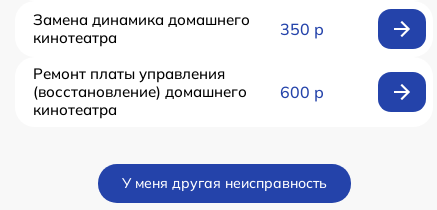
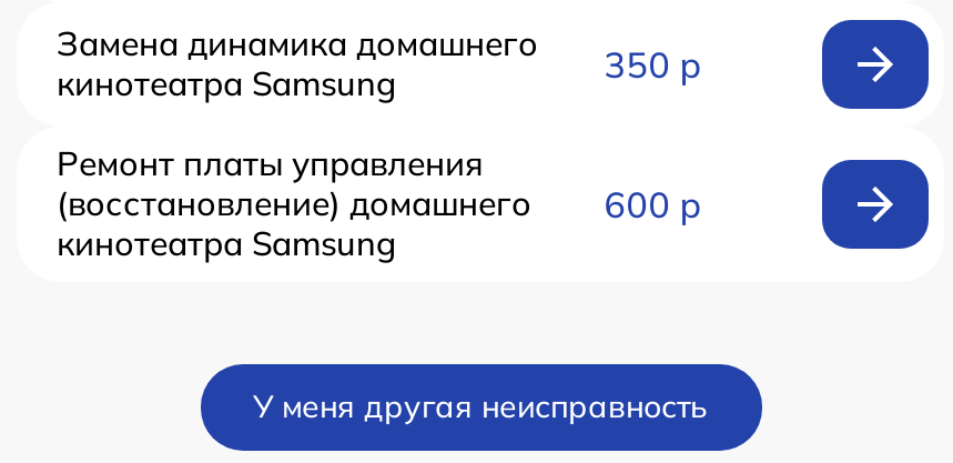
[33,28,117,47] кинотеатра -> [57,63,396,105] кинотеатра Samsung
[33,100,117,119] кинотеатра -> [57,223,396,265] кинотеатра Samsung

